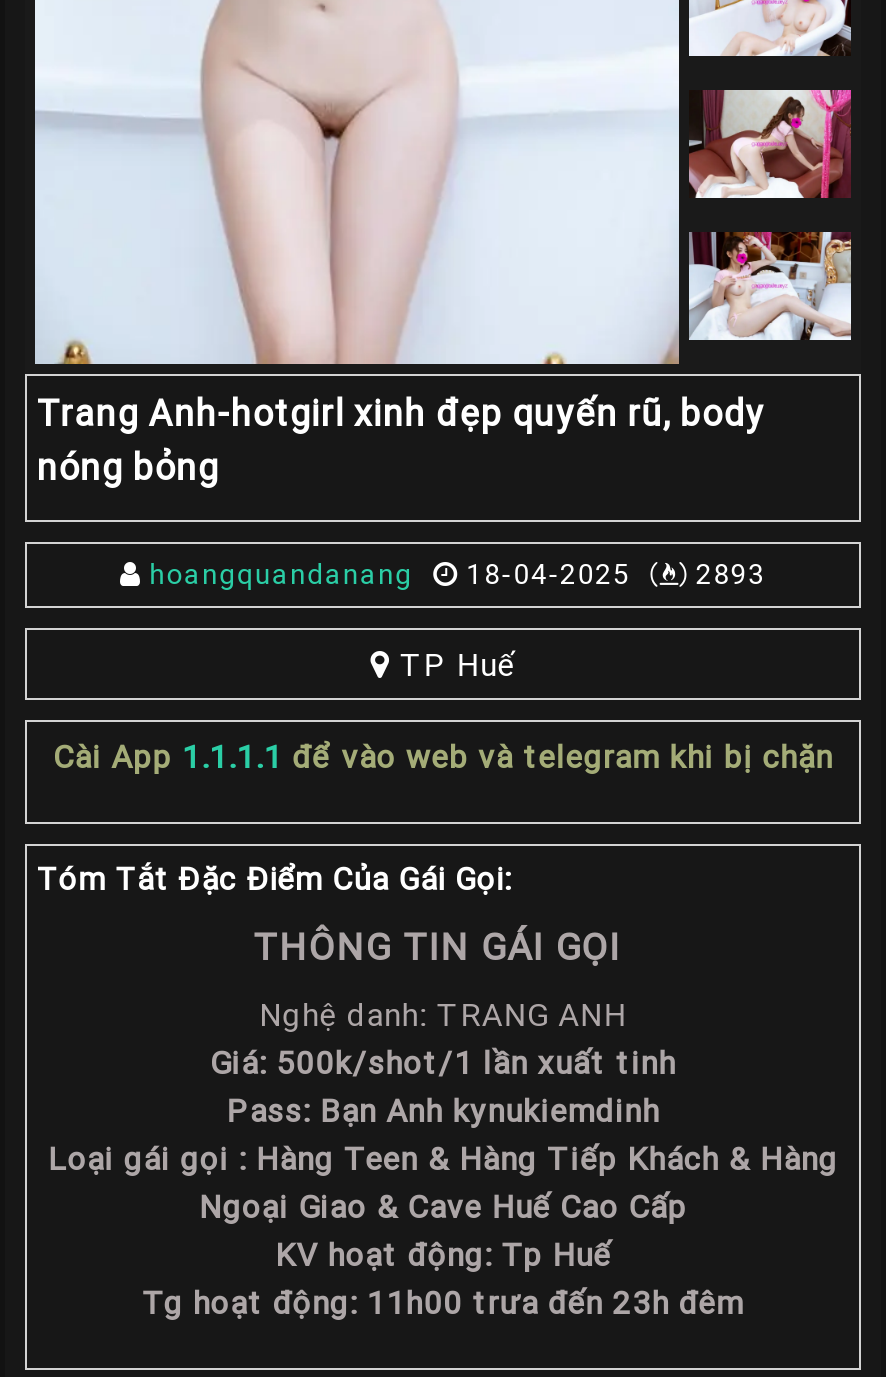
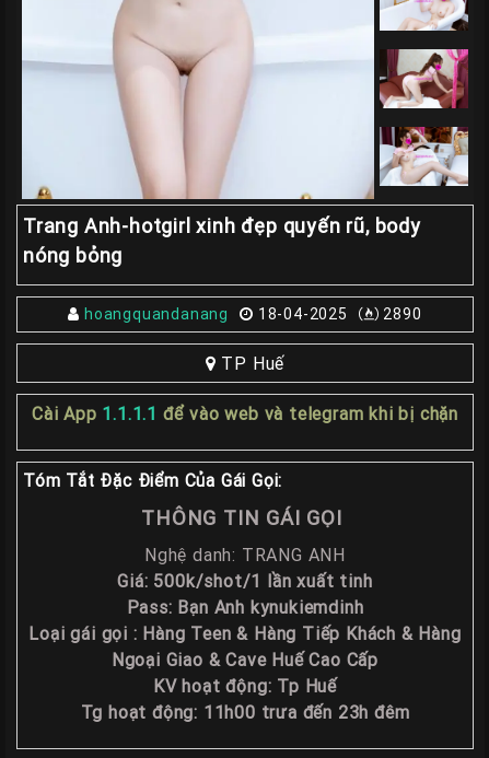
[149,556,766,592] hoangquandanang 18-04-2025 2893 -> [84,304,422,324] hoangquandanang 18-04-2025 2890

